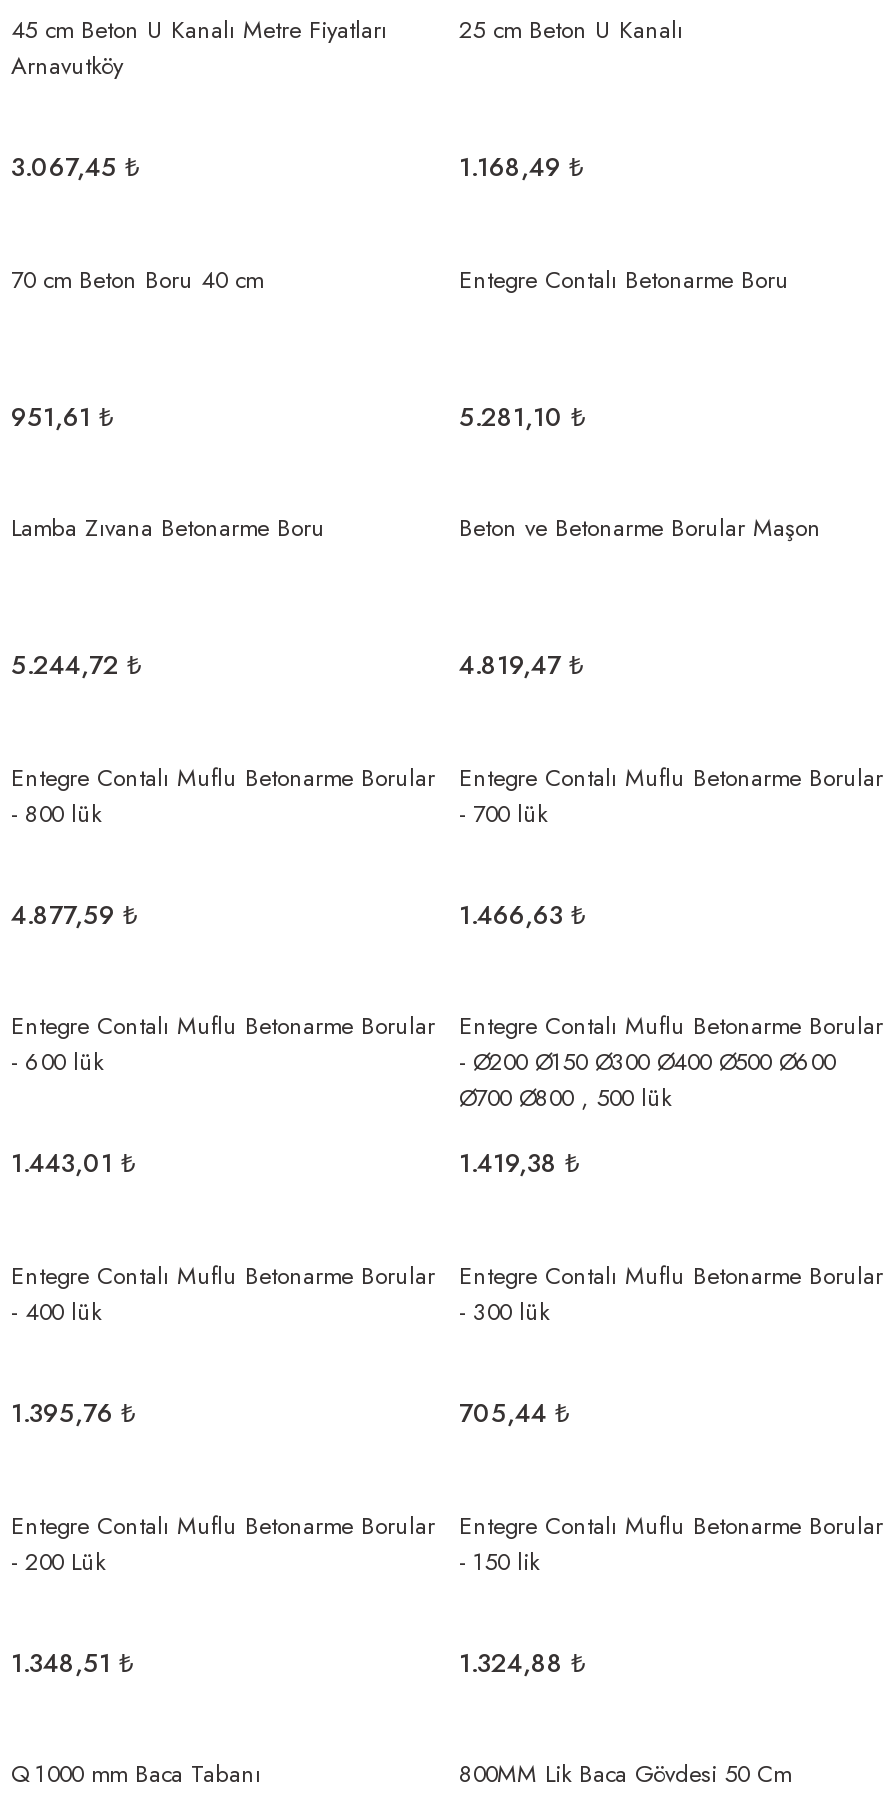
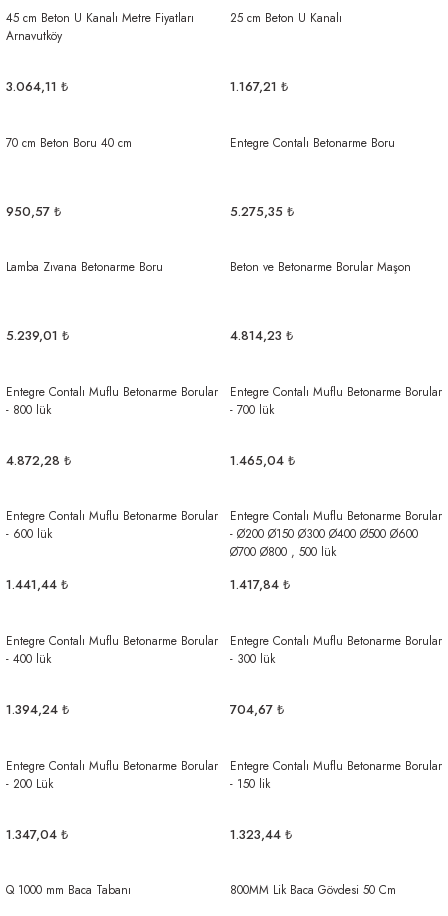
[11,148,139,186] 3.067,45 ₺ -> [6,77,68,96] 3.064,11 ₺
[459,148,583,186] 1.168,49 ₺ -> [230,77,288,96] 1.167,21 ₺
[11,397,113,435] 951,61 ₺ -> [6,202,61,221] 950,57 ₺
[459,397,585,435] 5.281,10 ₺ -> [230,202,294,221] 5.275,35 ₺
[11,646,141,684] 5.244,72 ₺ -> [6,326,69,345] 5.239,01 ₺
[459,646,583,684] 4.819,47 ₺ -> [230,326,293,345] 4.814,23 ₺
[11,896,137,934] 4.877,59 ₺ -> [6,451,71,470] 4.872,28 ₺
[459,896,585,934] 1.466,63 ₺ -> [230,451,295,470] 1.465,04 ₺
[11,1145,135,1183] 1.443,01 ₺ -> [6,575,68,594] 1.441,44 ₺
[459,1145,579,1183] 1.419,38 ₺ -> [230,575,290,594] 1.417,84 ₺
[11,1394,135,1432] 1.395,76 ₺ -> [6,700,69,719] 1.394,24 ₺
[459,1394,569,1432] 705,44 ₺ -> [230,700,284,719] 704,67 ₺
[11,1643,133,1681] 1.348,51 ₺ -> [6,825,68,844] 1.347,04 ₺
[459,1643,585,1681] 1.324,88 ₺ -> [230,825,292,844] 1.323,44 ₺

